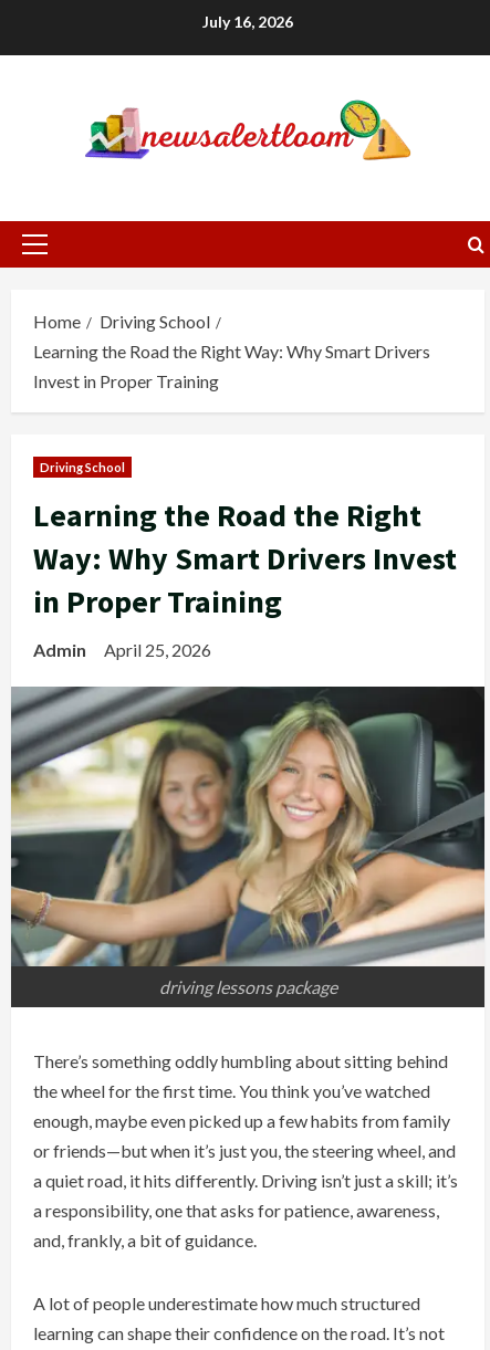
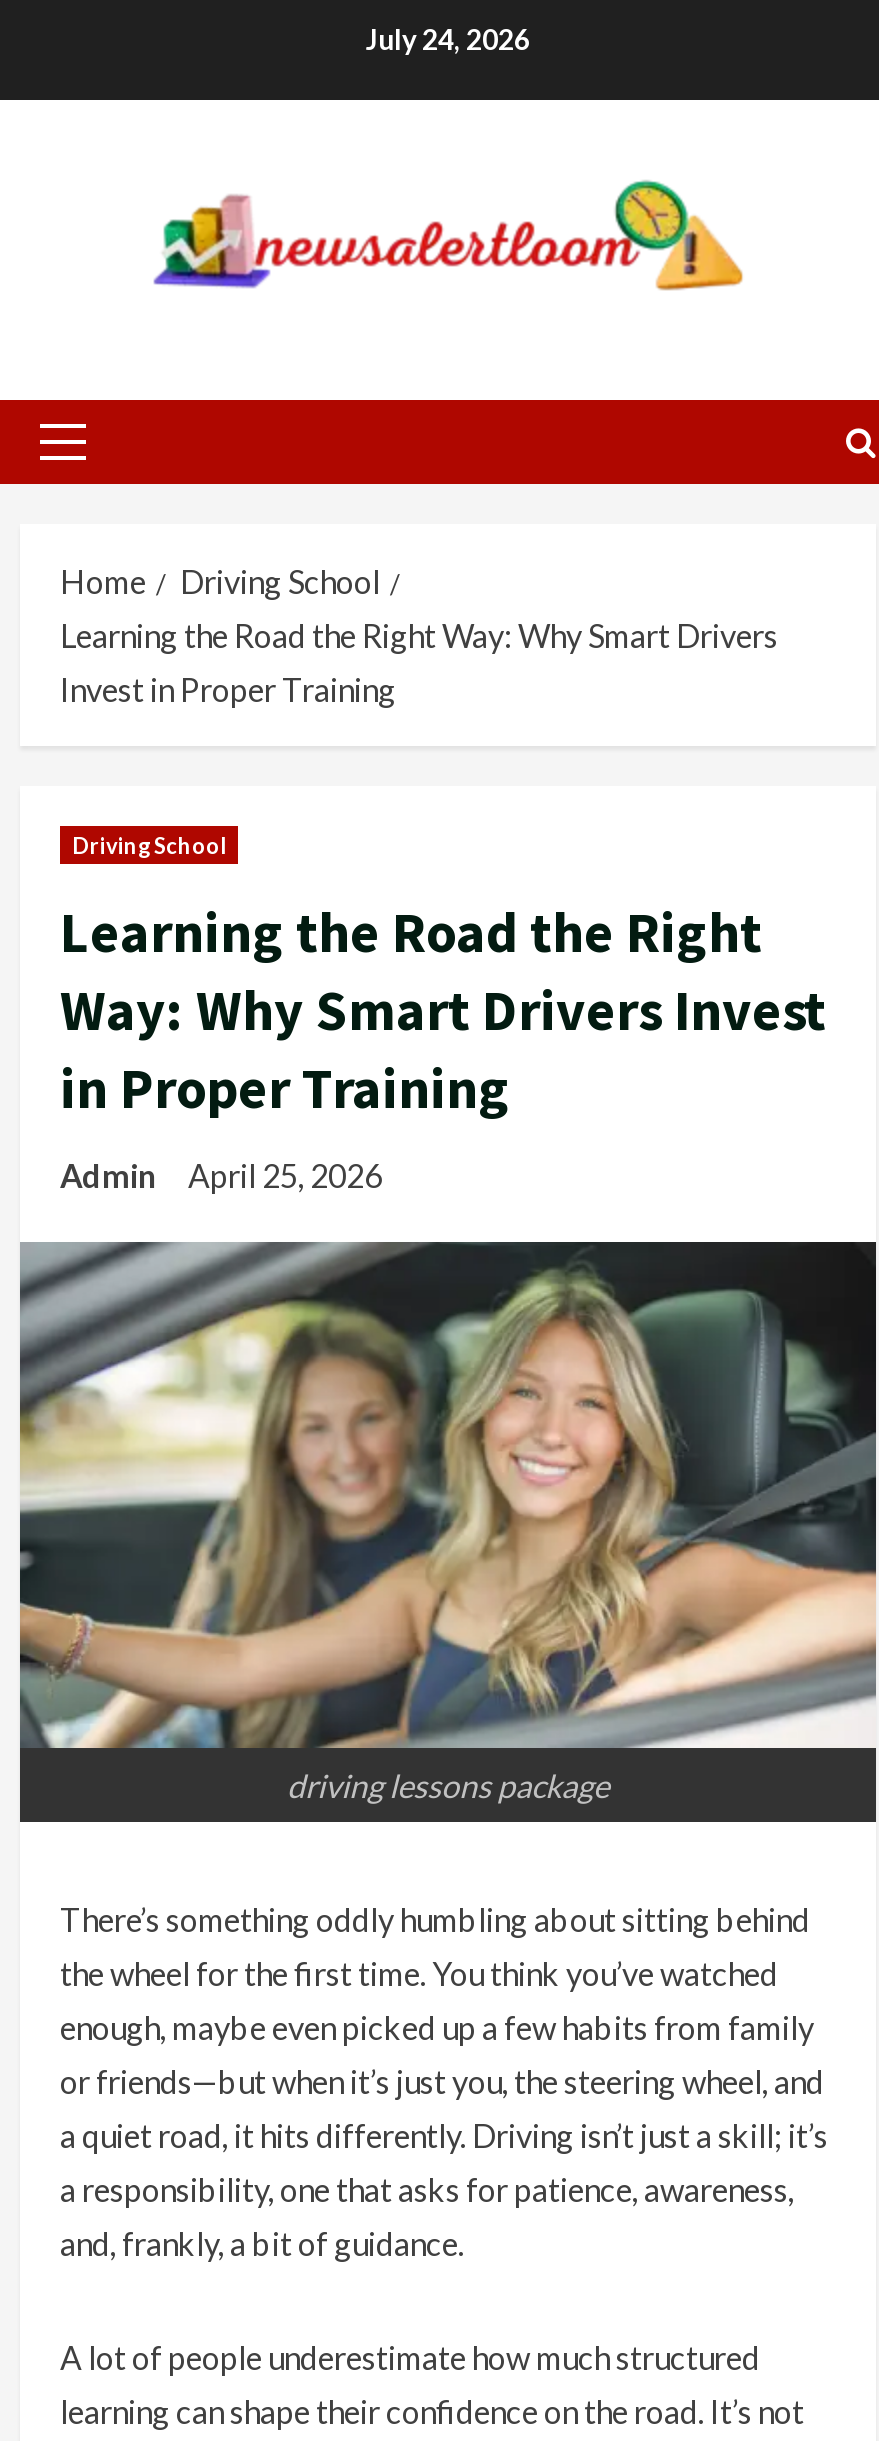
[202,12,293,31] July 16, 2026 -> [366,22,530,56] July 24, 2026

